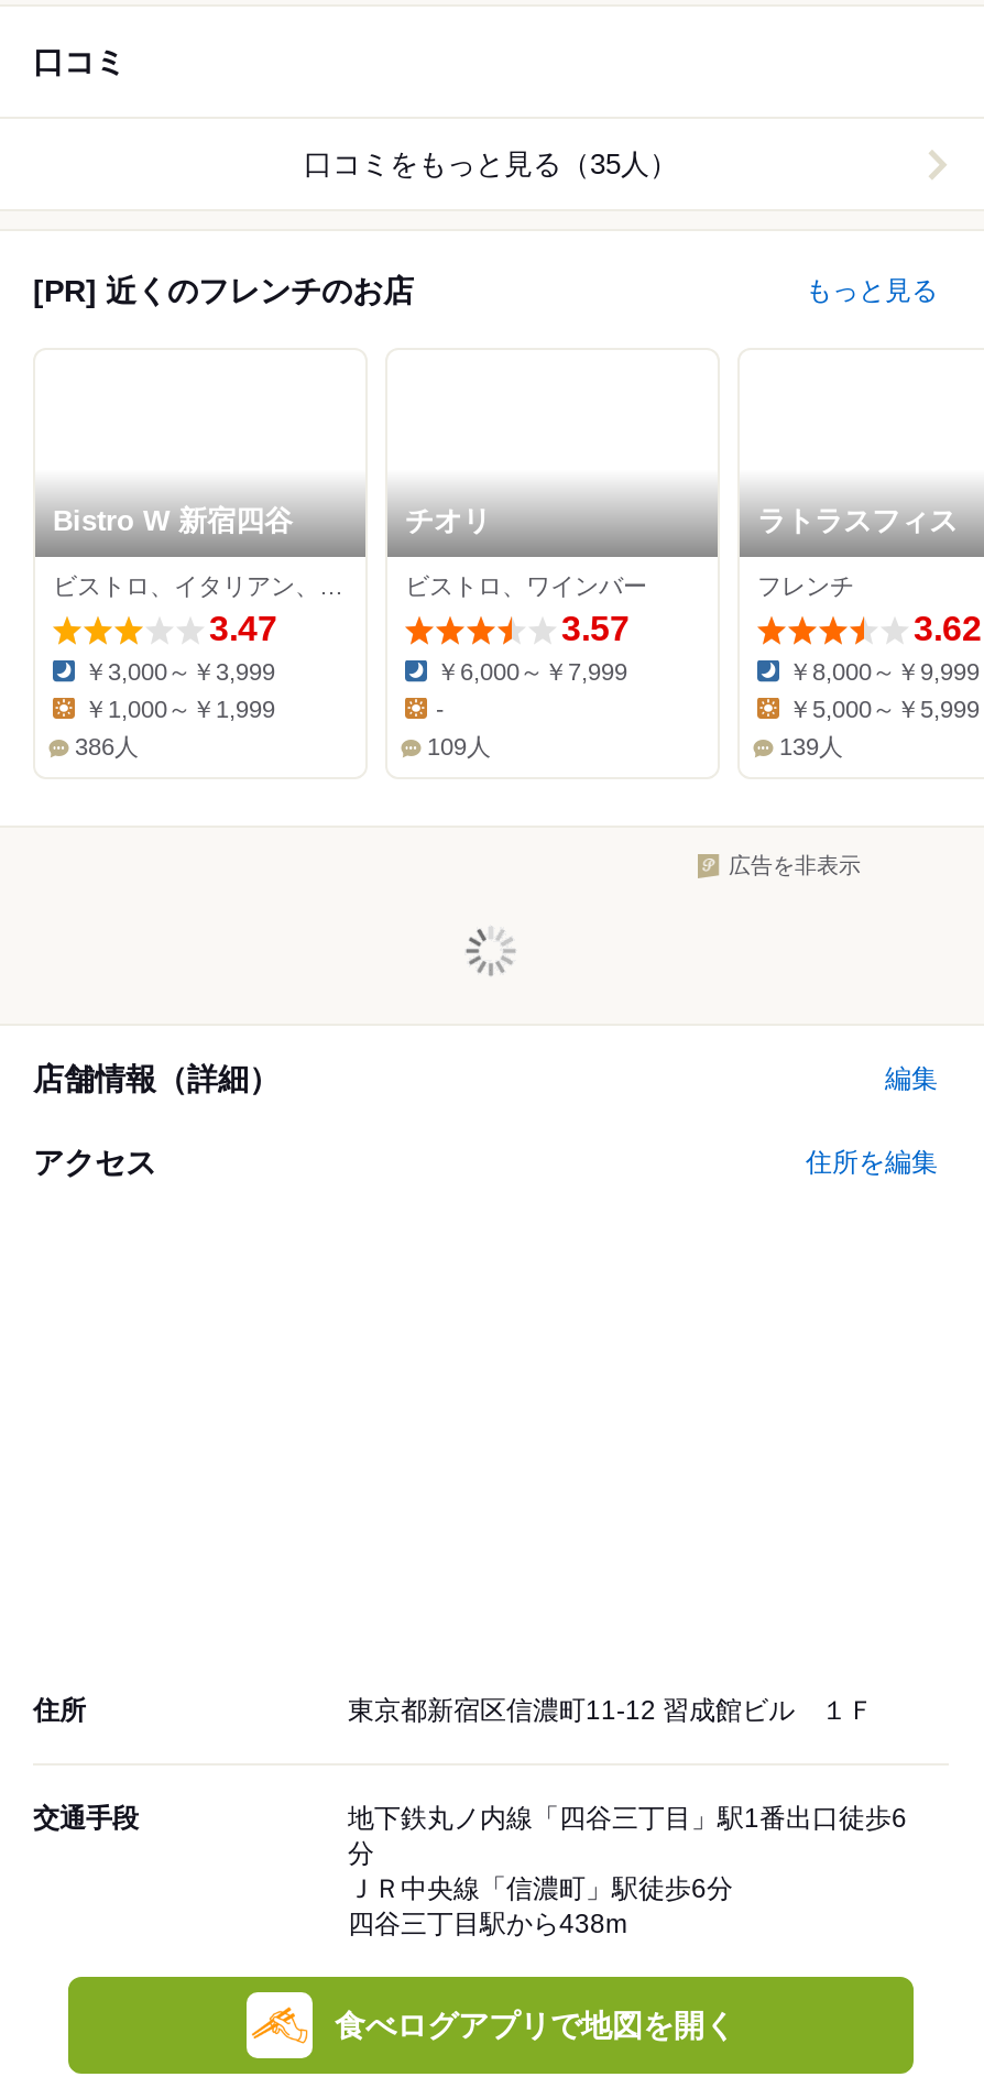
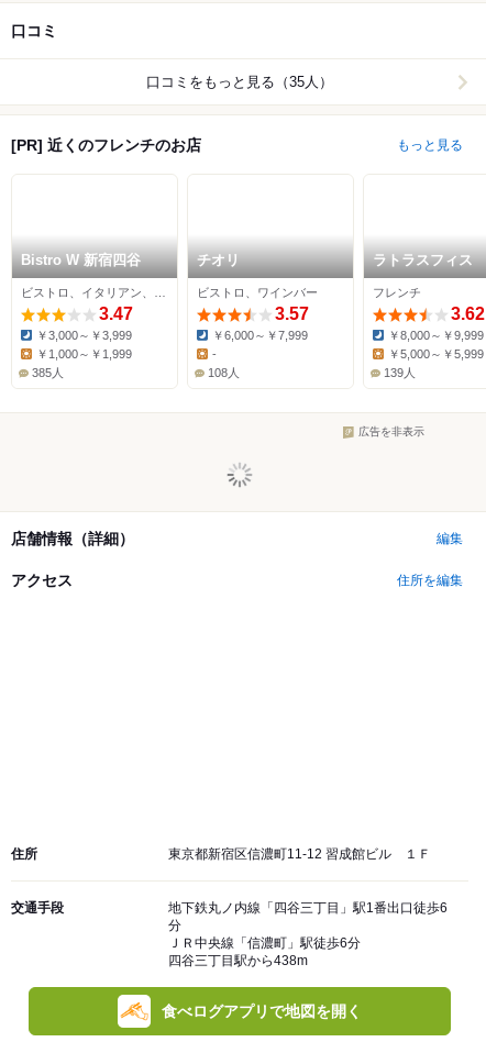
[75,734,139,760] 386人 -> [32,366,64,380] 385人
[427,734,491,760] 109人 -> [208,366,240,380] 108人

